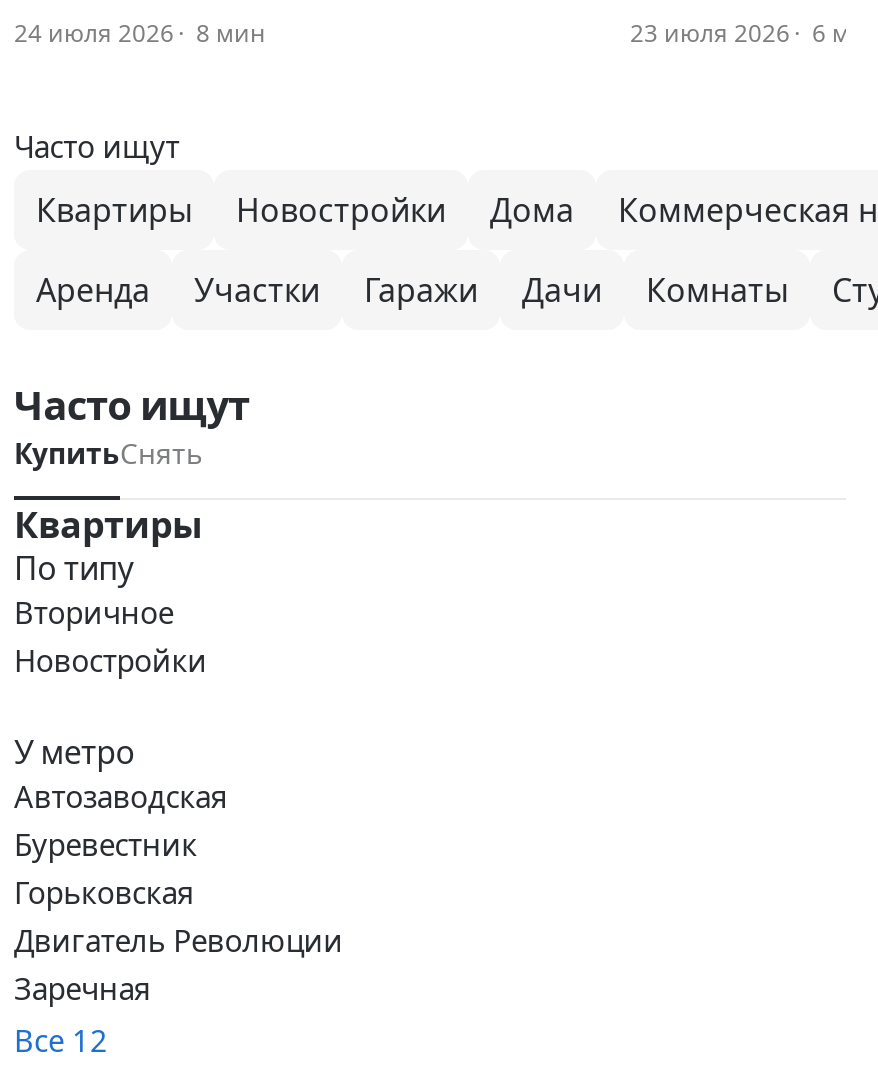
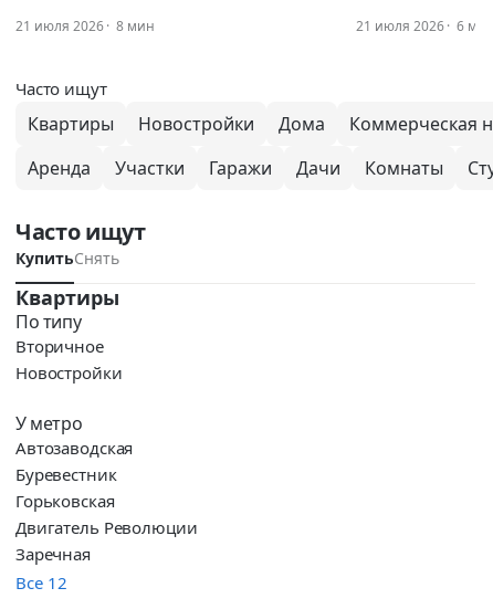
[14,16,266,50] 24 июля 2026 8 мин -> [15,17,155,35] 21 июля 2026 8 мин
[630,16,790,50] 23 июля 2026 -> [356,17,444,35] 21 июля 2026

